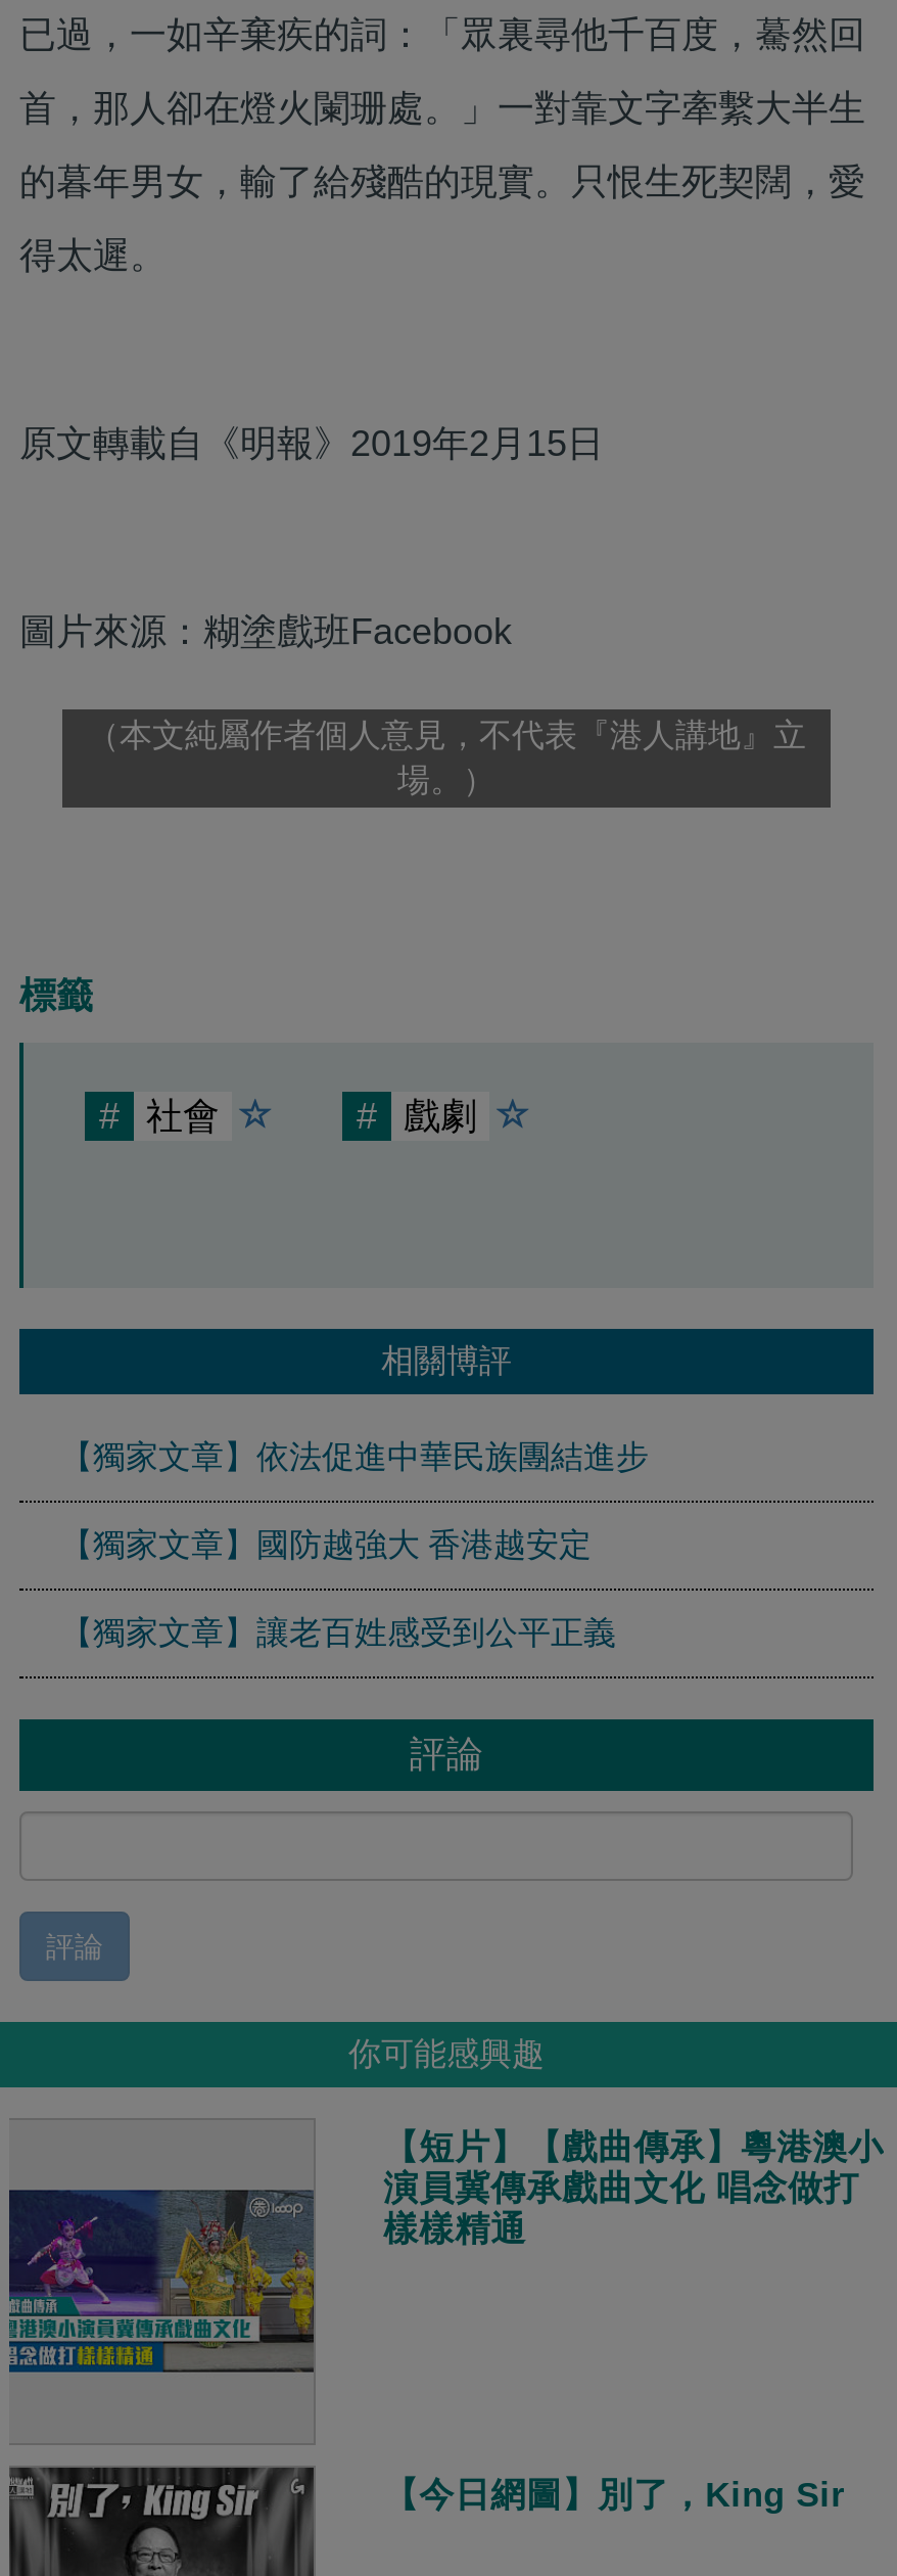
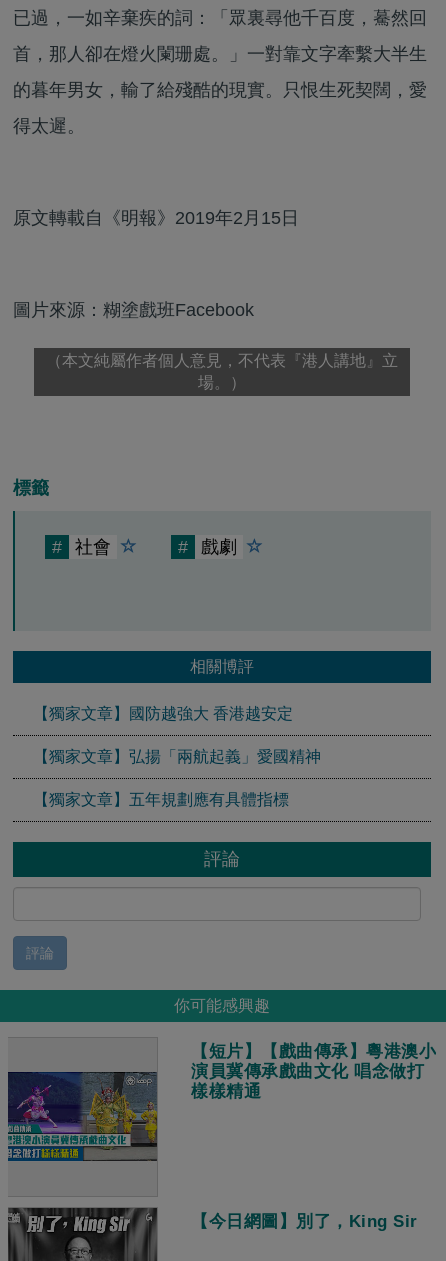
[60,1439,649,1474] 【獨家文章】依法促進中華民族團結進步 -> none
moved [60,1527,592,1562] -> [33,705,293,722]: 【獨家文章】國防越強大 香港越安定
[60,1615,616,1650] 【獨家文章】讓老百姓感受到公平正義 -> [33,748,321,808] 【獨家文章】弘揚「兩航起義」愛國精神 | 【獨家文章】五年規劃應有具體指標

